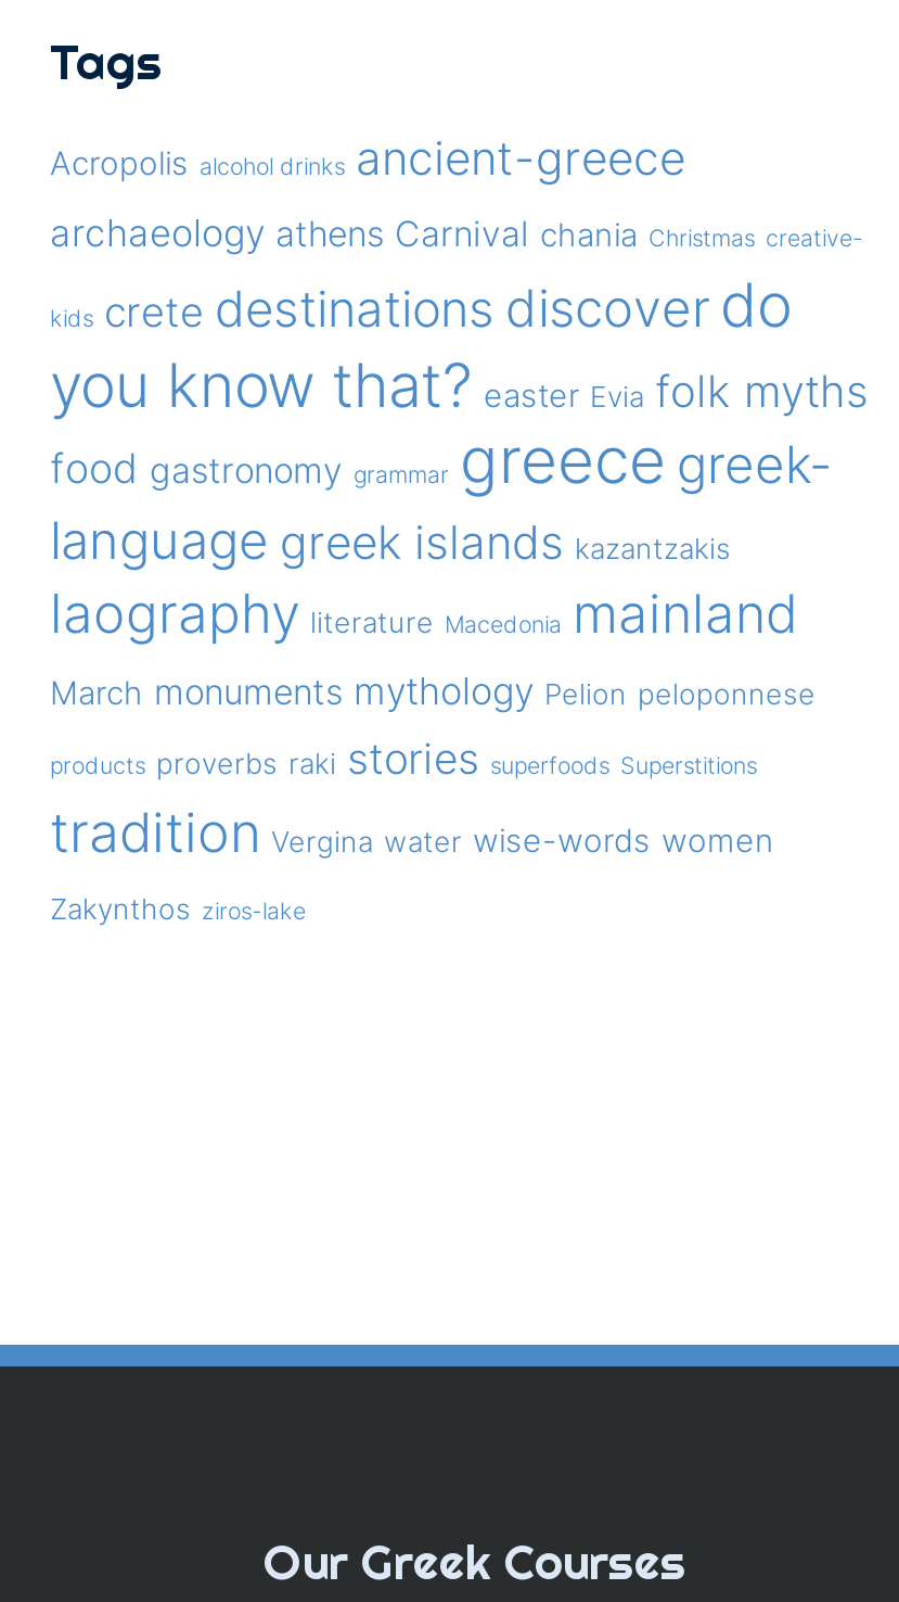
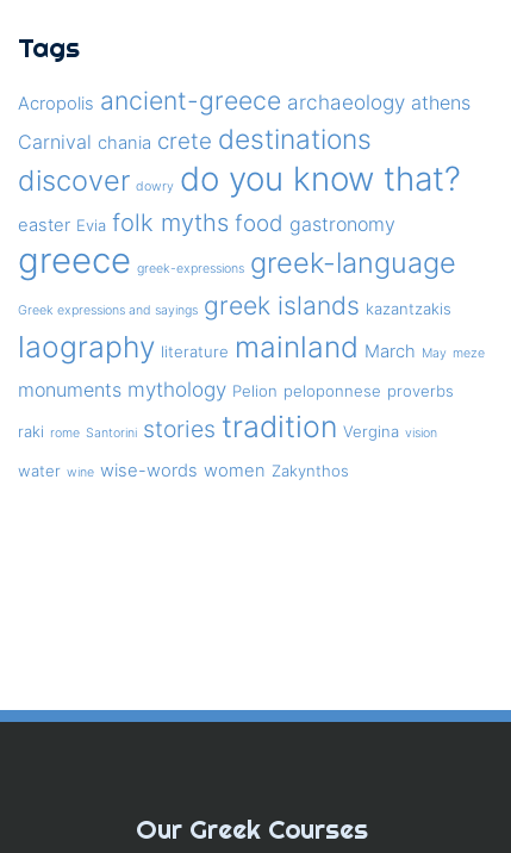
[50,129,868,926] Acropolis alcohol drinks ancient-greece | archaeology athens Carnival chania Christmas creative- | kids crete destinations discover do | you know that? easter Evia folk myths | food gastronomy grammar greece greek- | language greek islands kazantzakis | laography literature Macedonia mainland | March monuments mythology Pelion peloponnese | products proverbs raki stories superfoods Superstitions | tradition Vergina water wise-words women | Zakynthos ziros-lake -> [18,85,485,481] Acropolis ancient-greece archaeology athens | Carnival chania crete destinations | discover dowry do you know that? | easter Evia folk myths food gastronomy | greece greek-expressions greek-language | Greek expressions and sayings greek islands kazantzakis | laography literature mainland March May meze | monuments mythology Pelion peloponnese proverbs | raki rome Santorini stories tradition Vergina vision | water wine wise-words women Zakynthos

